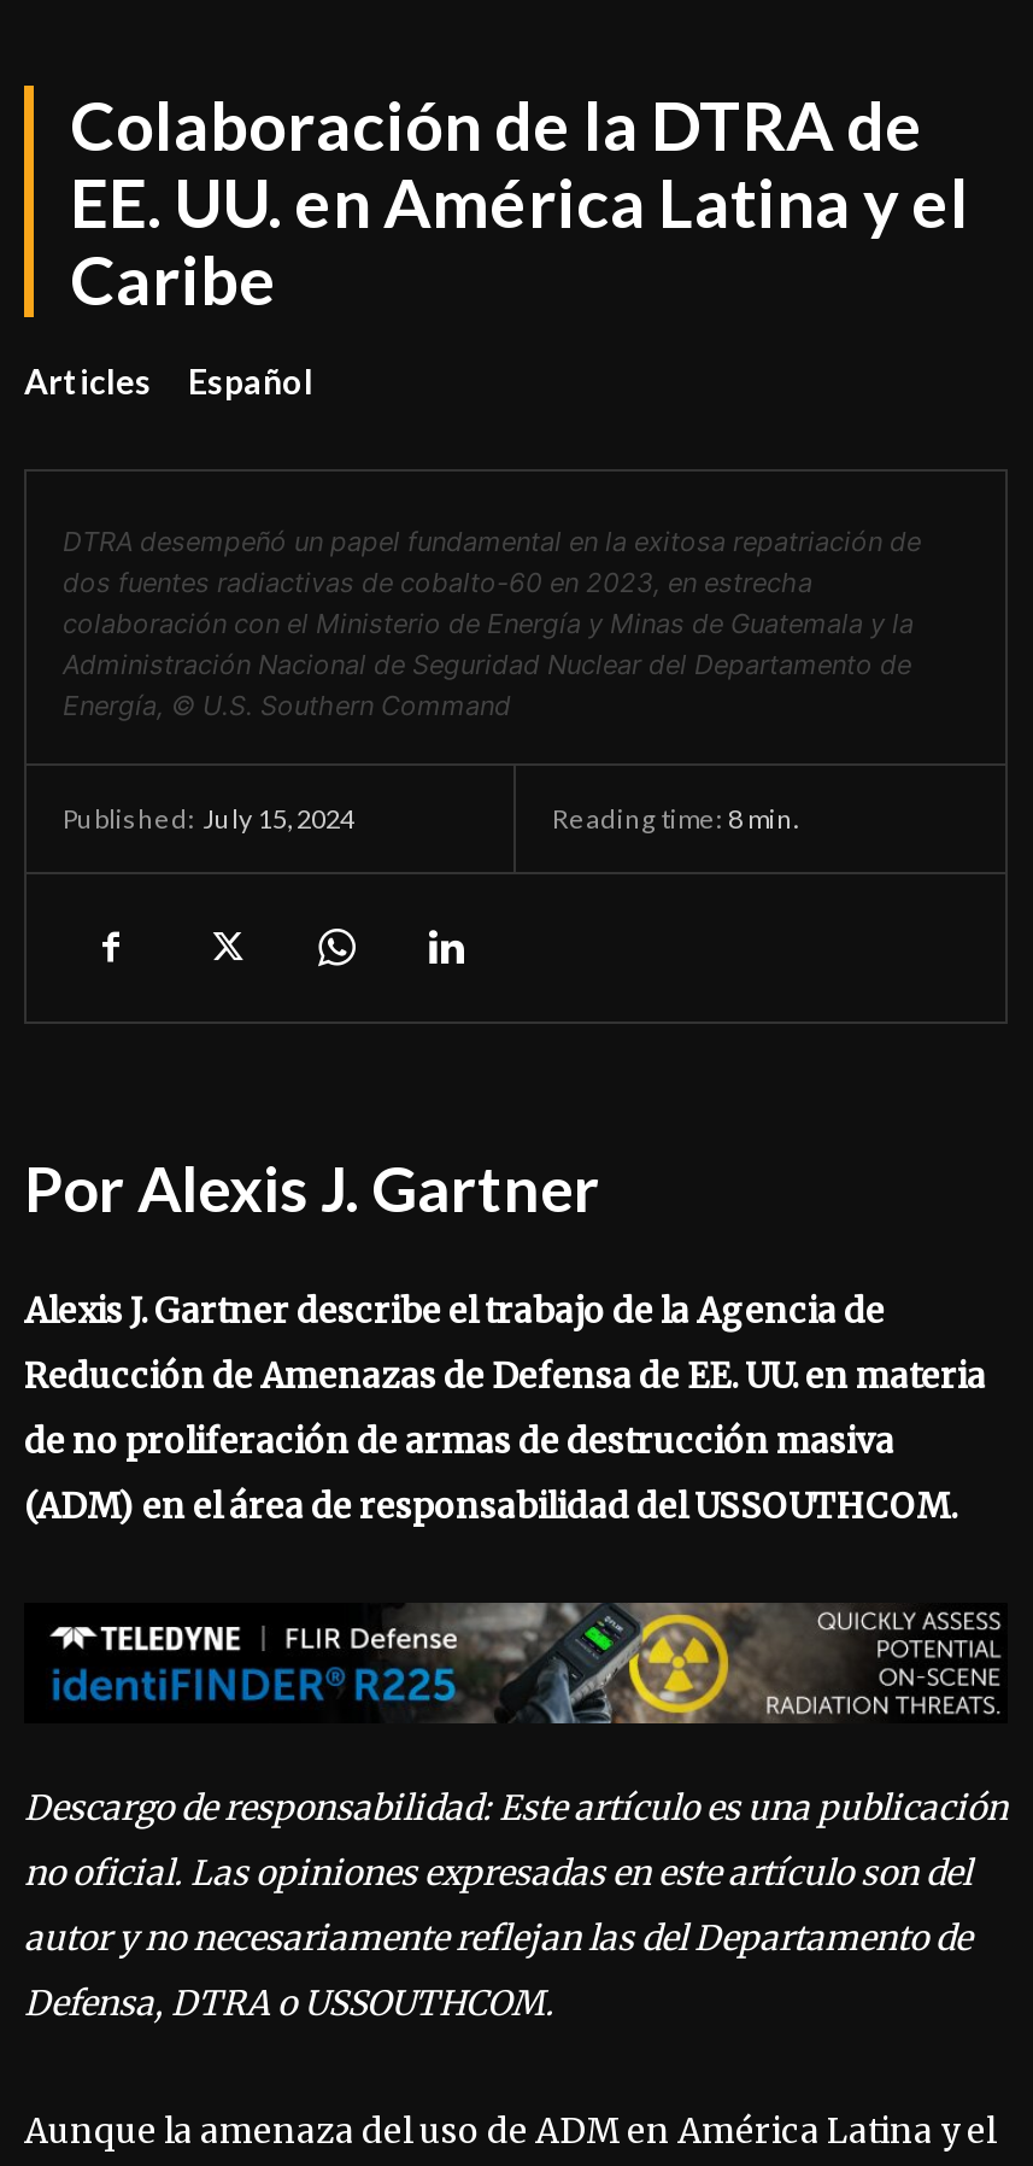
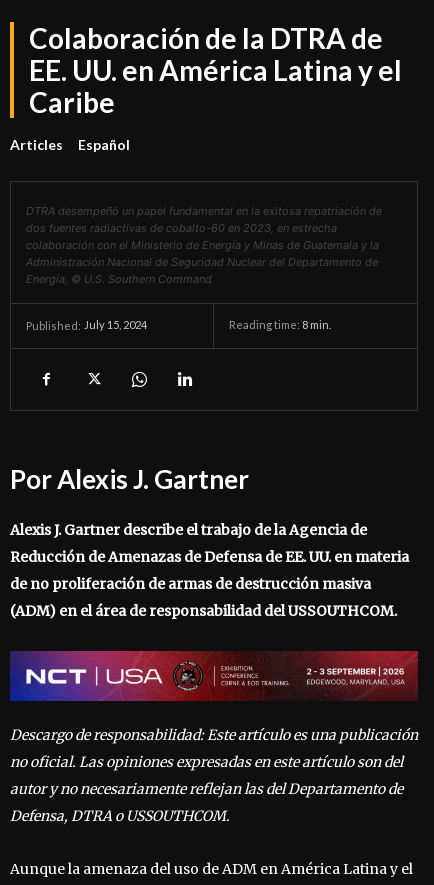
[24,1602,1008,1725] [image] -> [9,650,419,702] [image]

